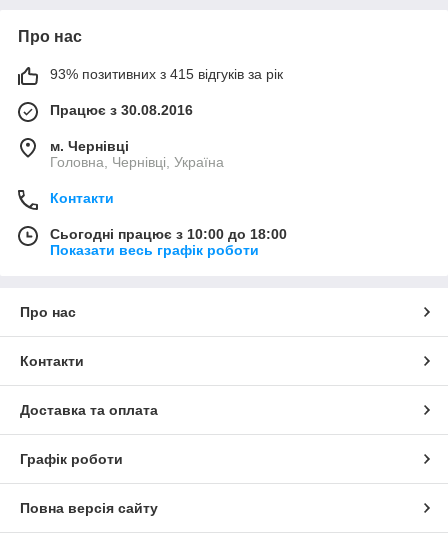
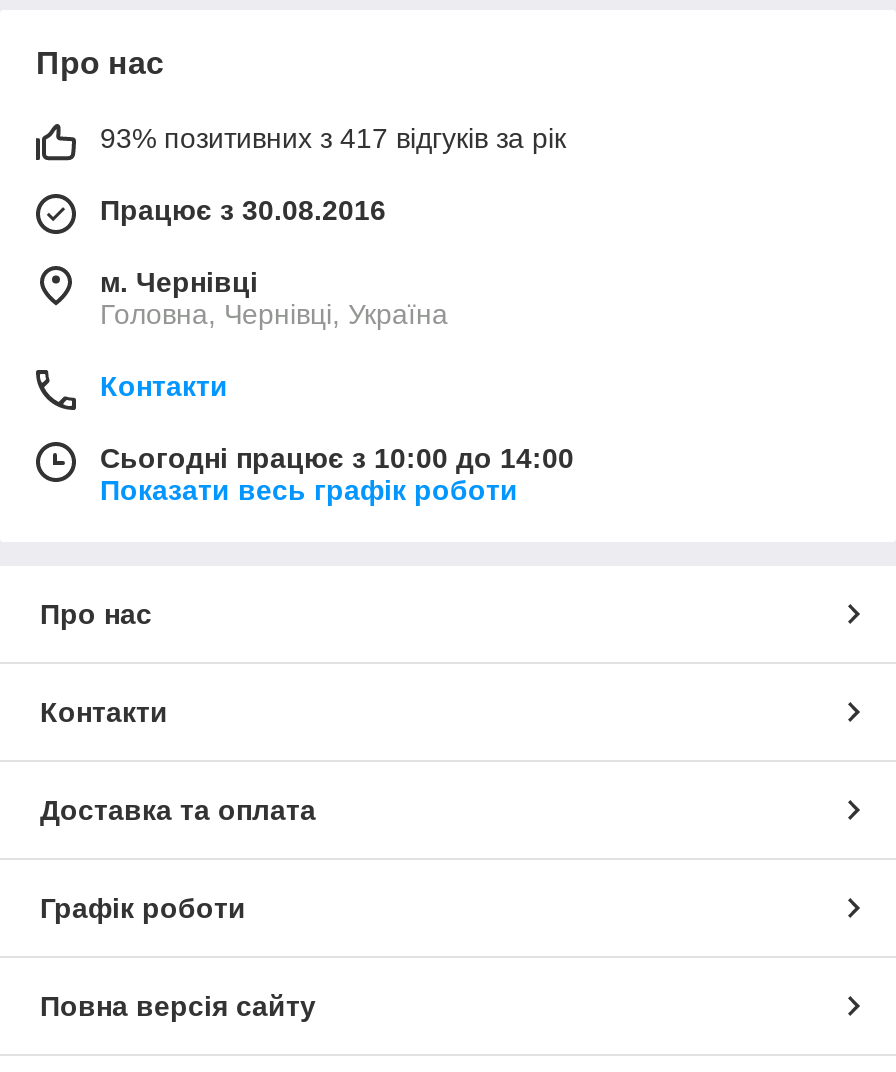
[50,66,283,82] 93% позитивних з 415 відгуків за рік -> [100,122,566,154] 93% позитивних з 417 відгуків за рік
[50,226,287,242] Сьогодні працює з 10:00 до 18:00 -> [100,442,574,474] Сьогодні працює з 10:00 до 14:00

